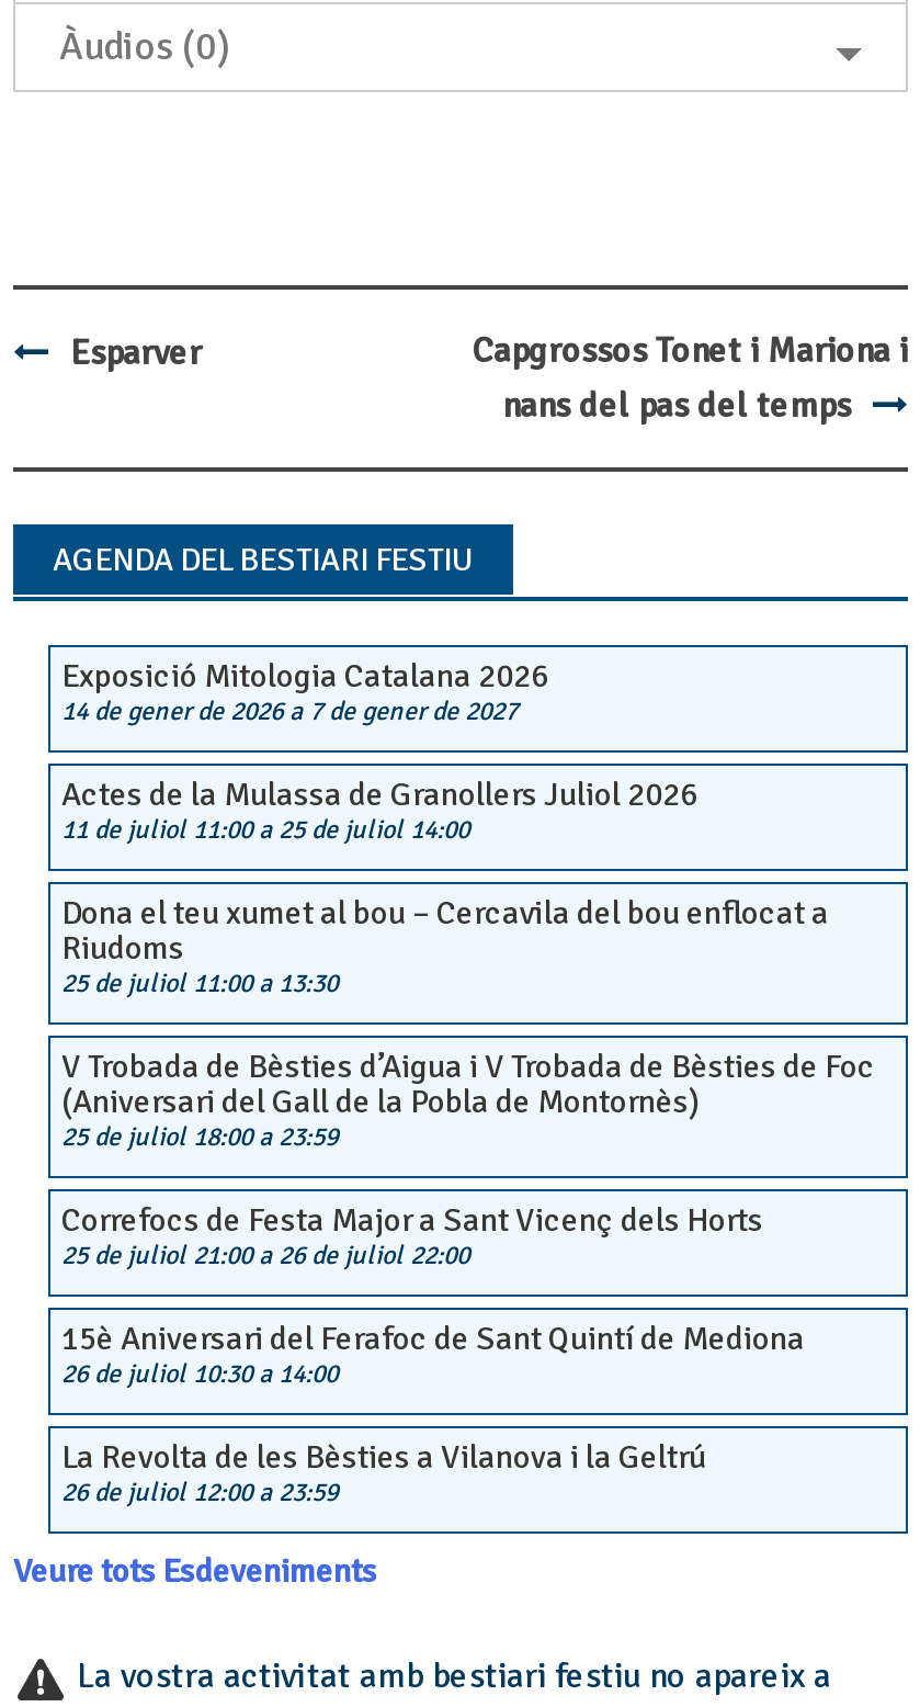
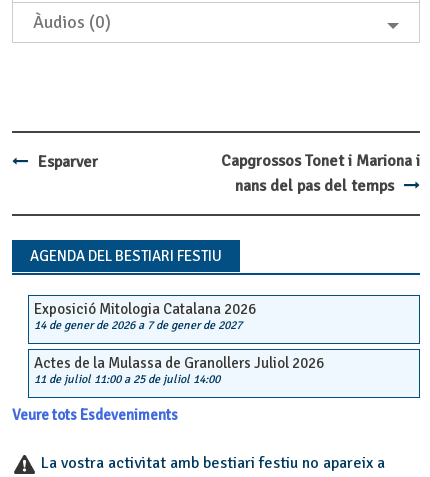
[46,880,910,1511] [image] | Dona el teu xumet al bou – Cercavila del bou enflocat a | Riudoms | 25 de juliol 11:00 a 13:30 | V Trobada de Bèsties d’Aigua i V Trobada de Bèsties de Foc | (Aniversari del Gall de la Pobla de Montornès) | 25 de juliol 18:00 a 23:59 | Correfocs de Festa Major a Sant Vicenç dels Horts | 25 de juliol 21:00 a 26 de juliol 22:00 | 15è Aniversari del Ferafoc de Sant Quintí de Mediona | 26 de juliol 10:30 a 14:00 | La Revolta de les Bèsties a Vilanova i la Geltrú | 26 de juliol 12:00 a 23:59 -> none

